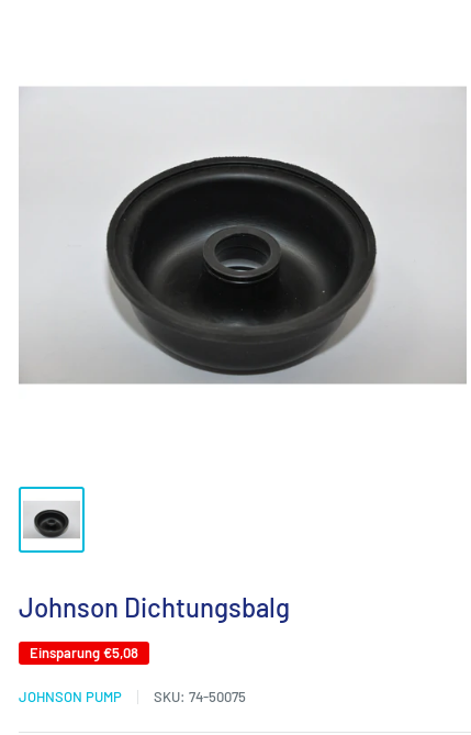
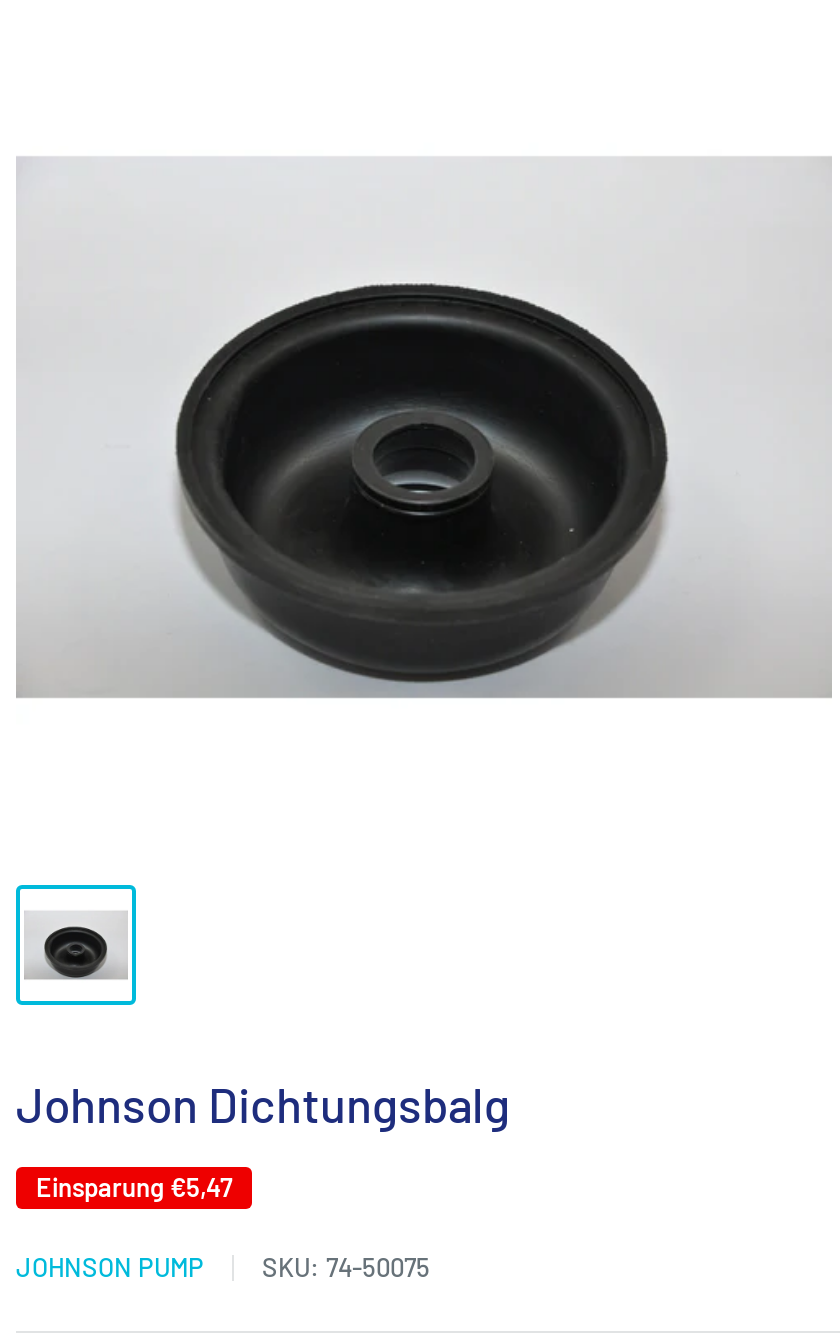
[30,644,138,661] Einsparung €5,08 -> [36,1171,232,1203] Einsparung €5,47

